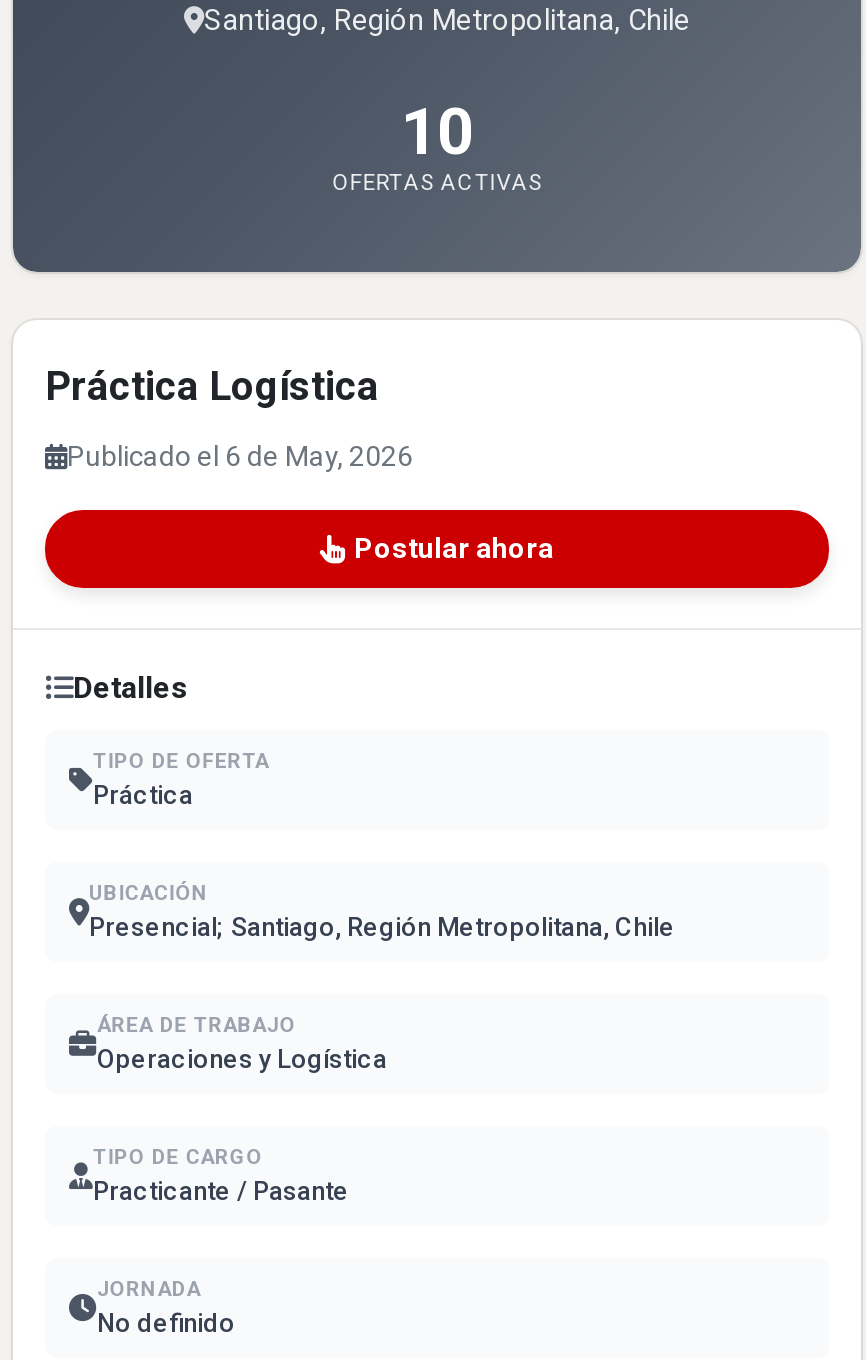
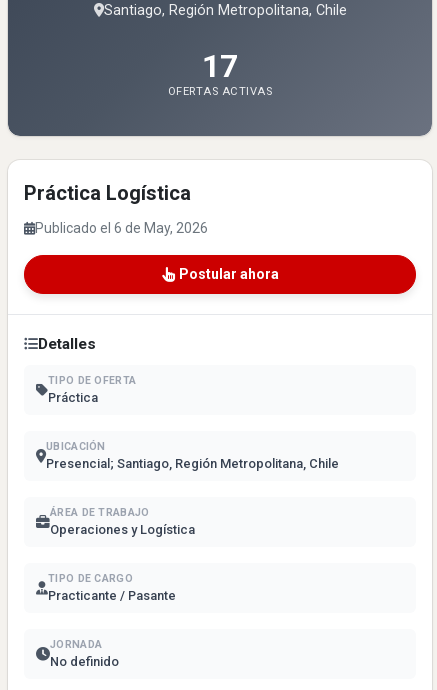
[401,95,473,171] 10 -> [202,47,238,85] 17

